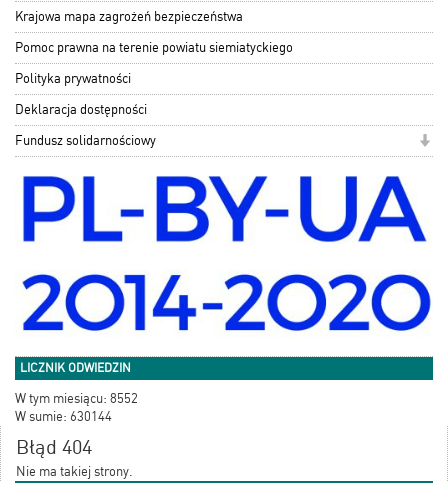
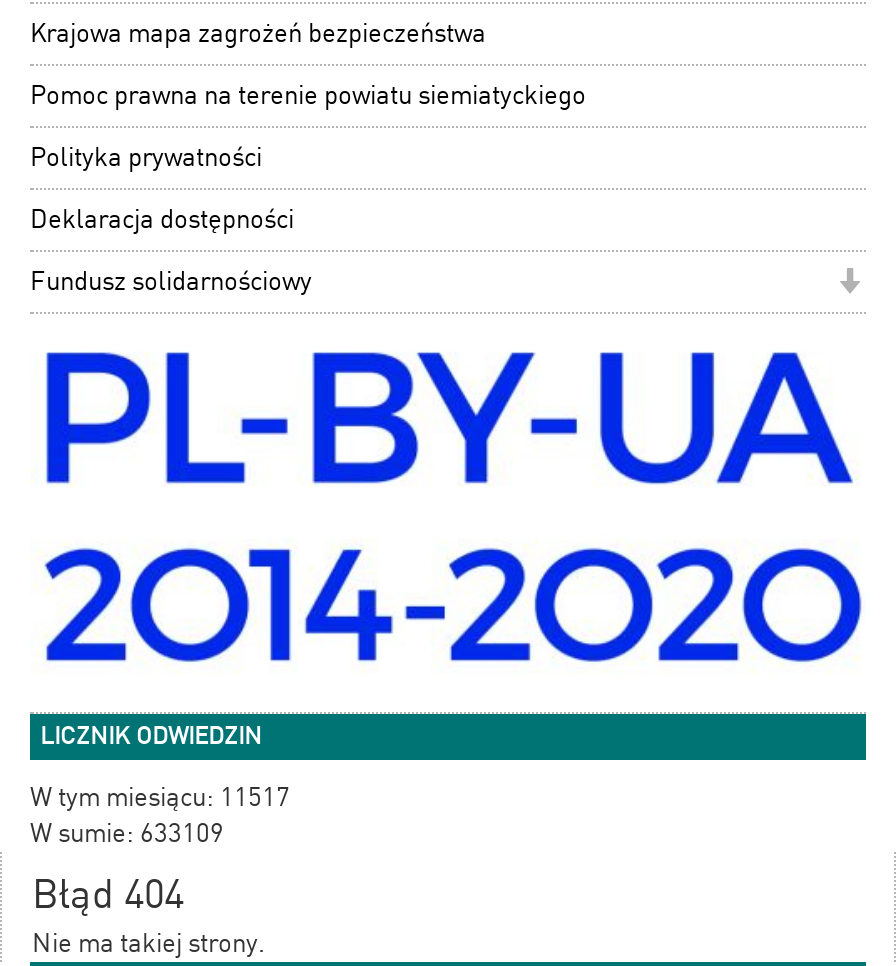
[15,391,138,406] W tym miesiącu: 8552 -> [30,782,290,812] W tym miesiącu: 11517
[15,409,112,424] W sumie: 630144 -> [30,818,224,848] W sumie: 633109

